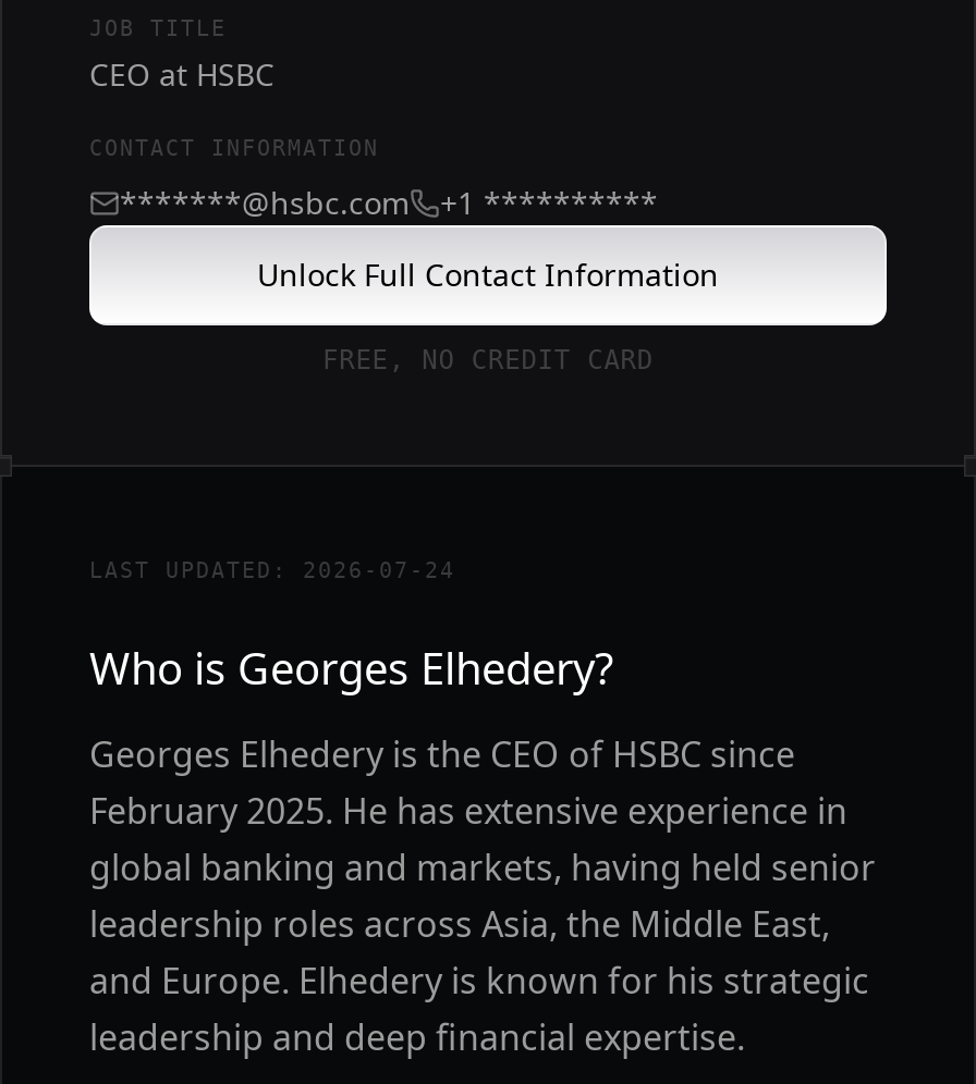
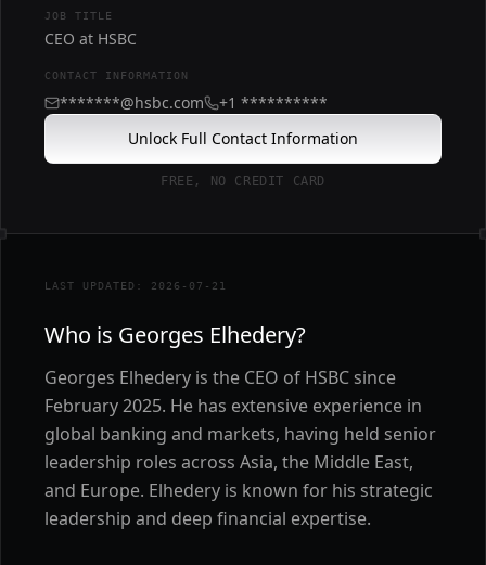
[89,558,455,582] LAST UPDATED: 2026-07-24 -> [44,280,227,292] LAST UPDATED: 2026-07-21

